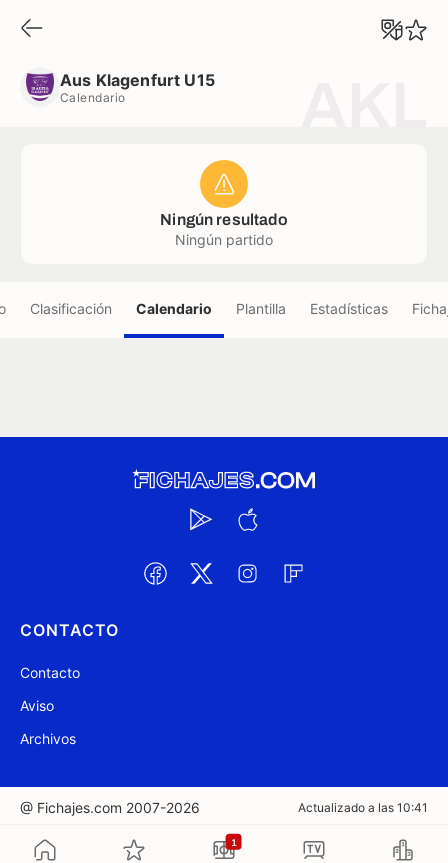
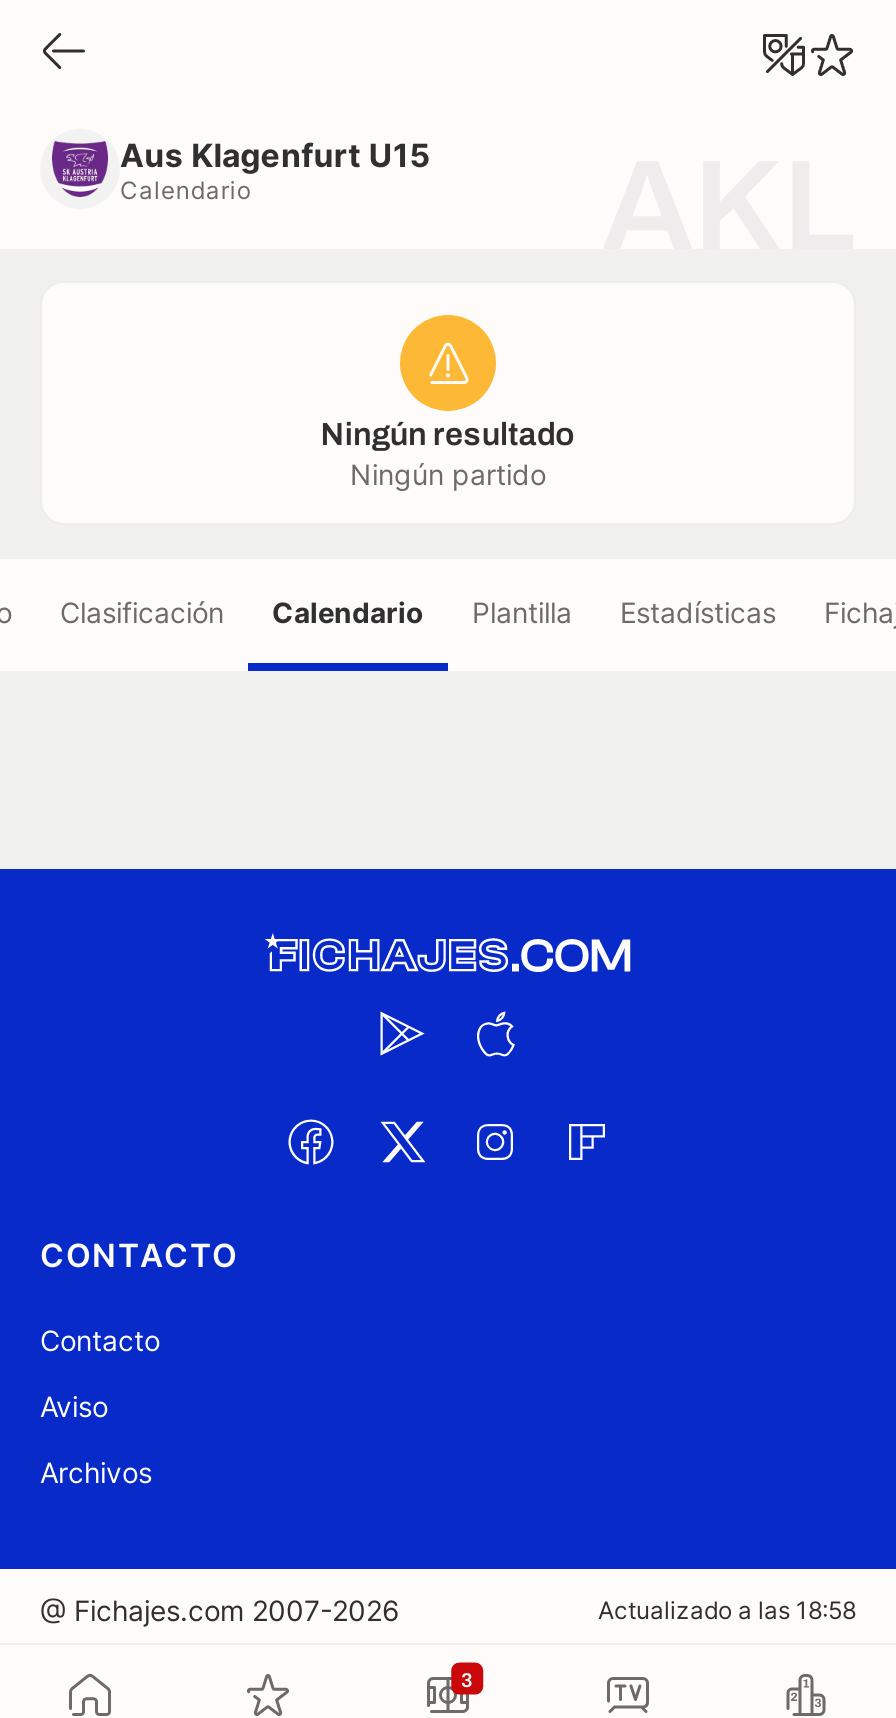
[298,800,428,815] Actualizado a las 10:41 -> [598,1595,856,1625] Actualizado a las 18:58
[230,836,237,847] 1 -> [461,1668,473,1690] 3

